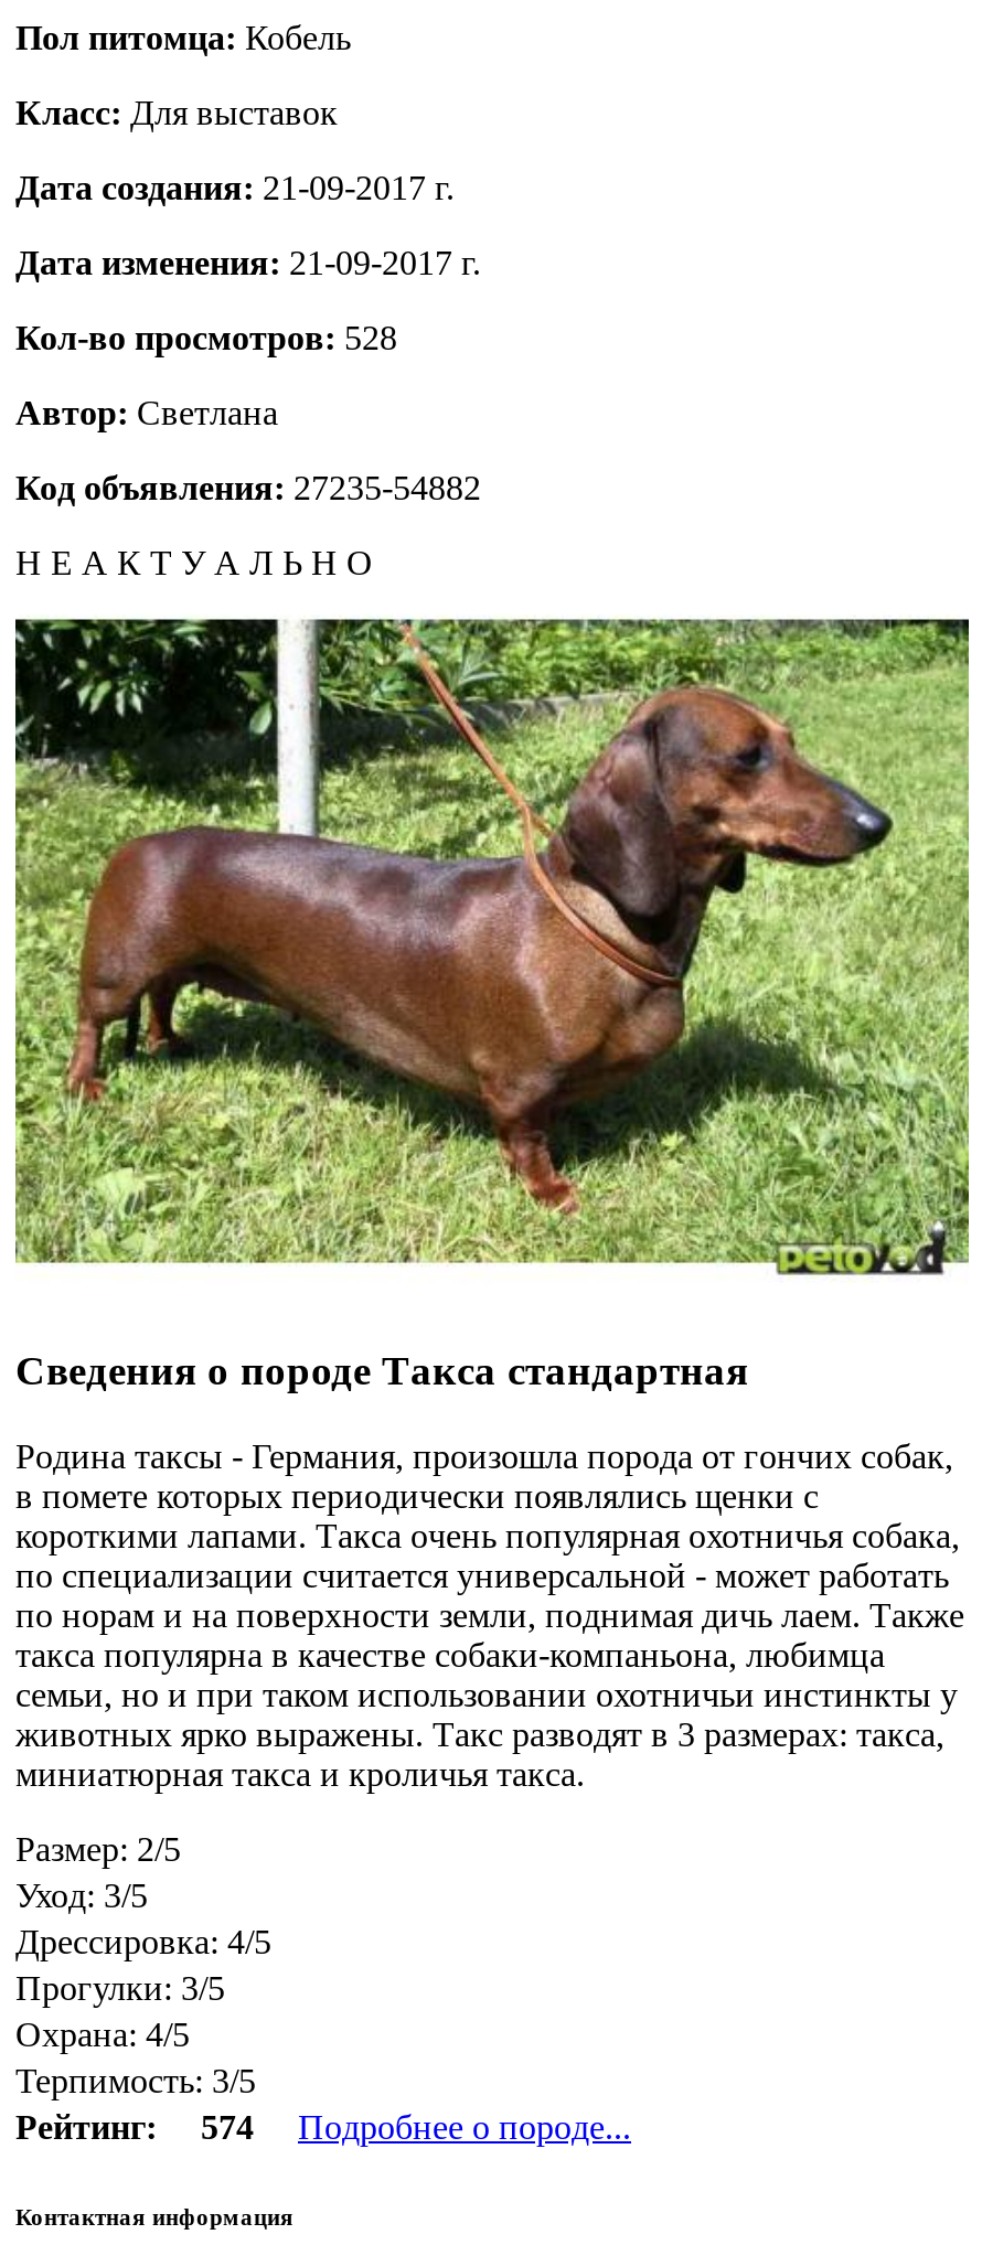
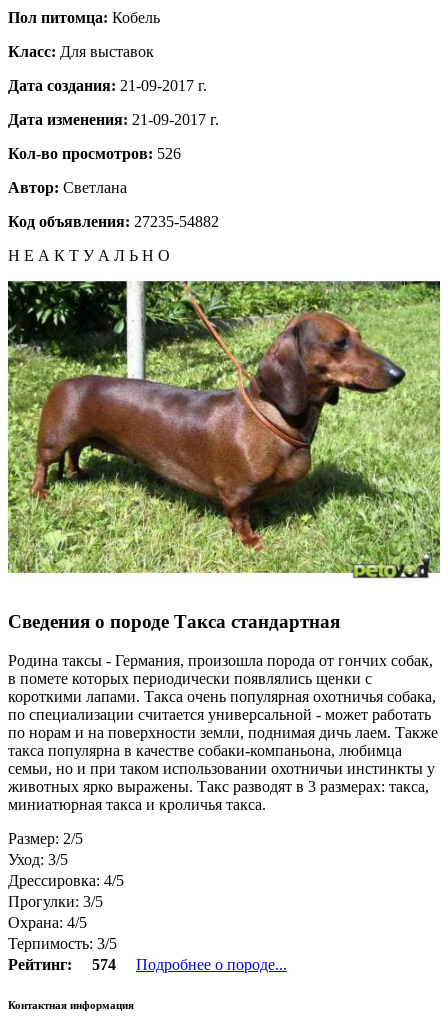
[15,318,397,356] Кол-во просмотров: 528 -> [8,145,181,162] Кол-во просмотров: 526

